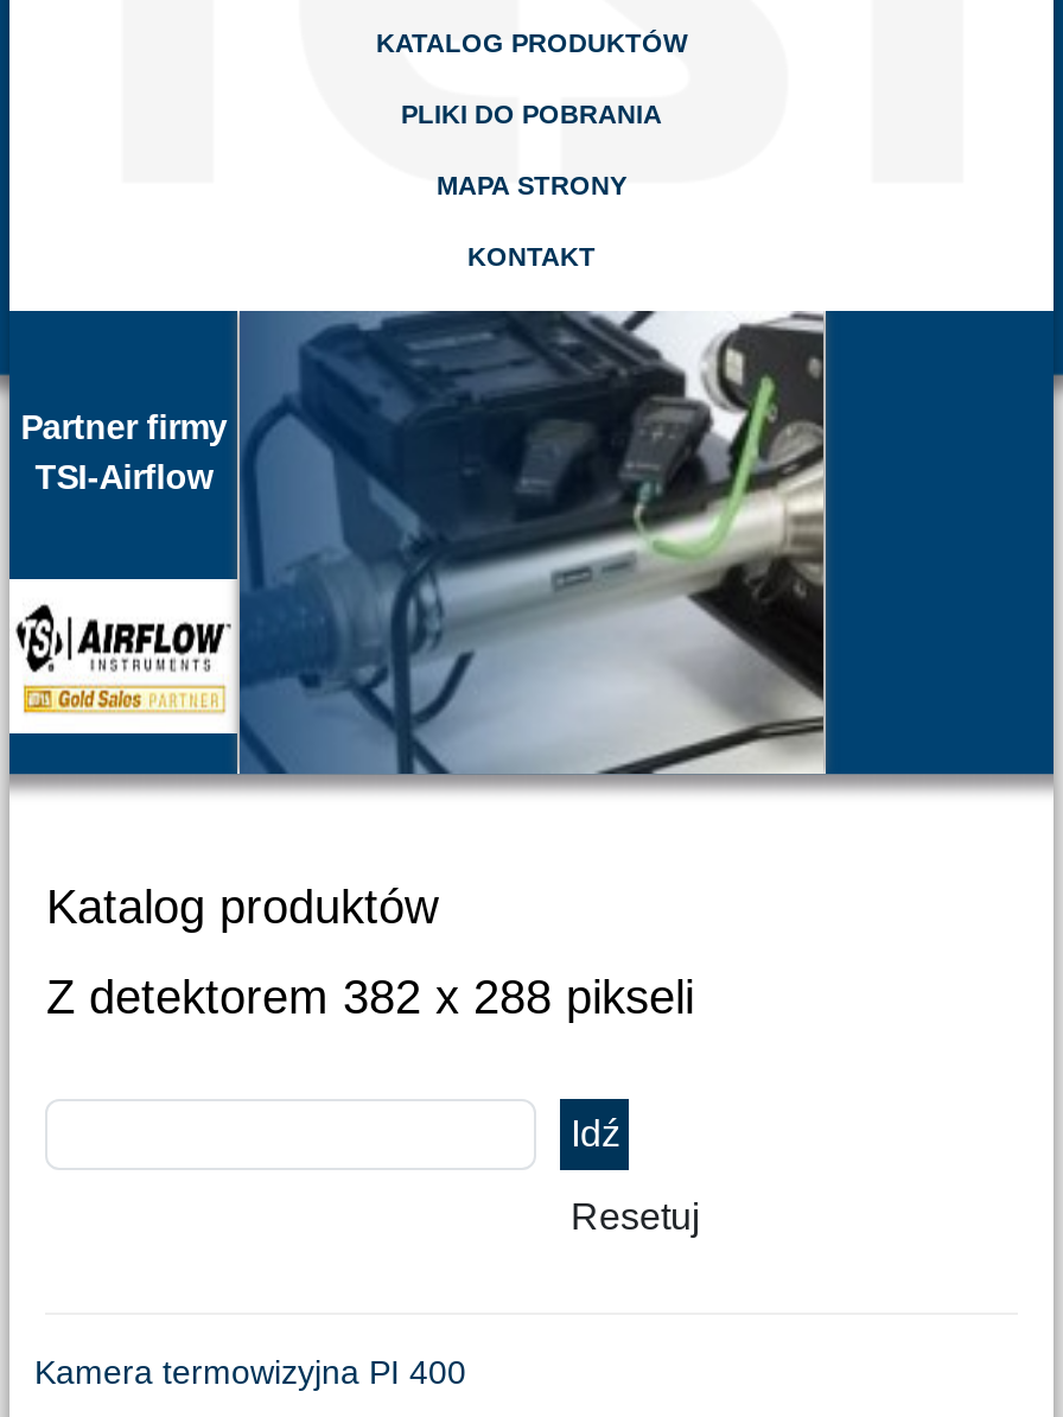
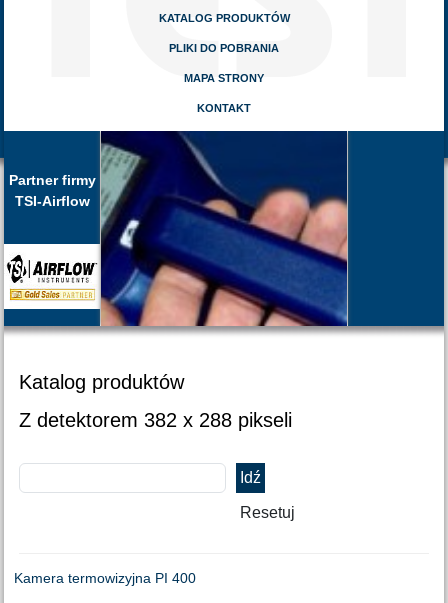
[237,309,826,776] [image] -> [100,130,348,327] [image]

